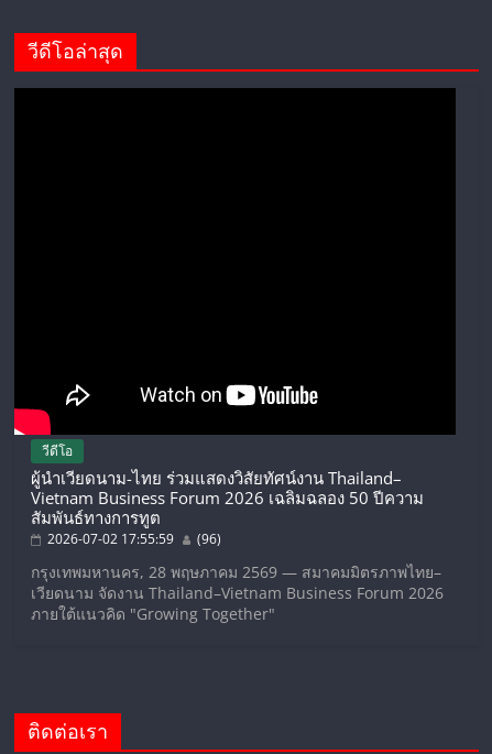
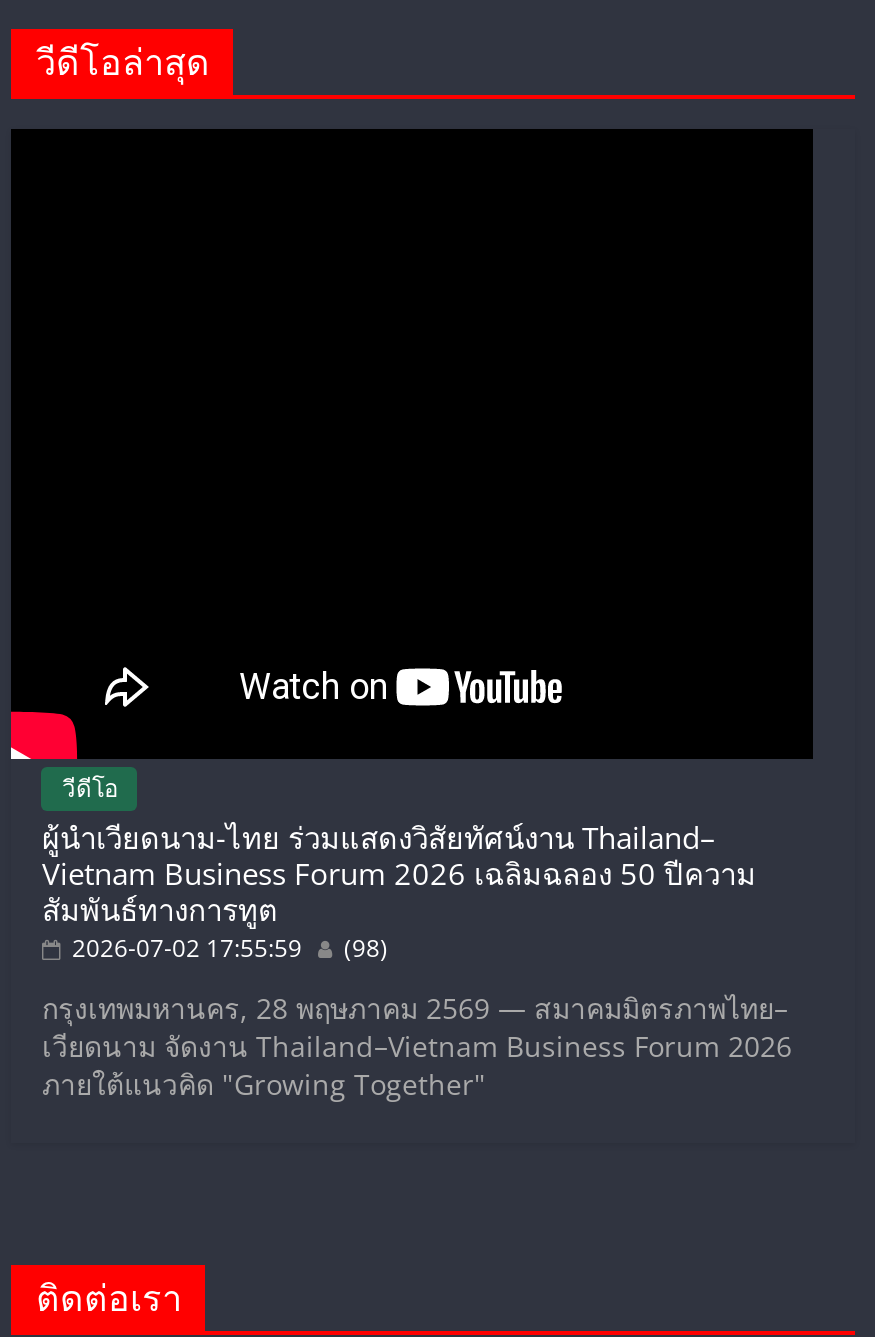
[48,530,222,548] 2026-07-02 17:55:59 (96) -> [72,932,388,966] 2026-07-02 17:55:59 (98)

